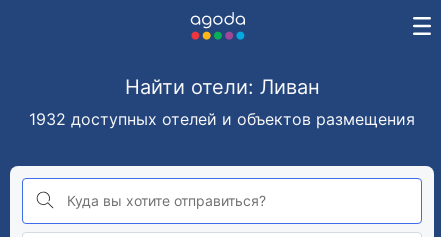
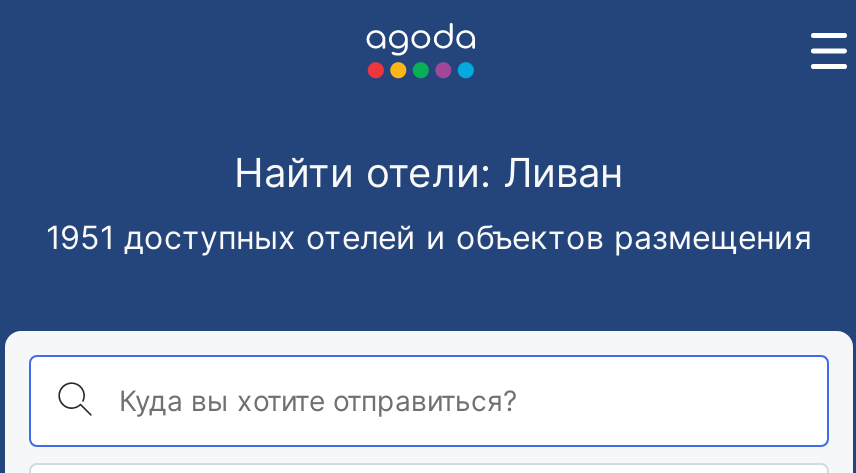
[29,109,415,129] 1932 доступных отелей и объектов размещения -> [46,217,812,257] 1951 доступных отелей и объектов размещения

